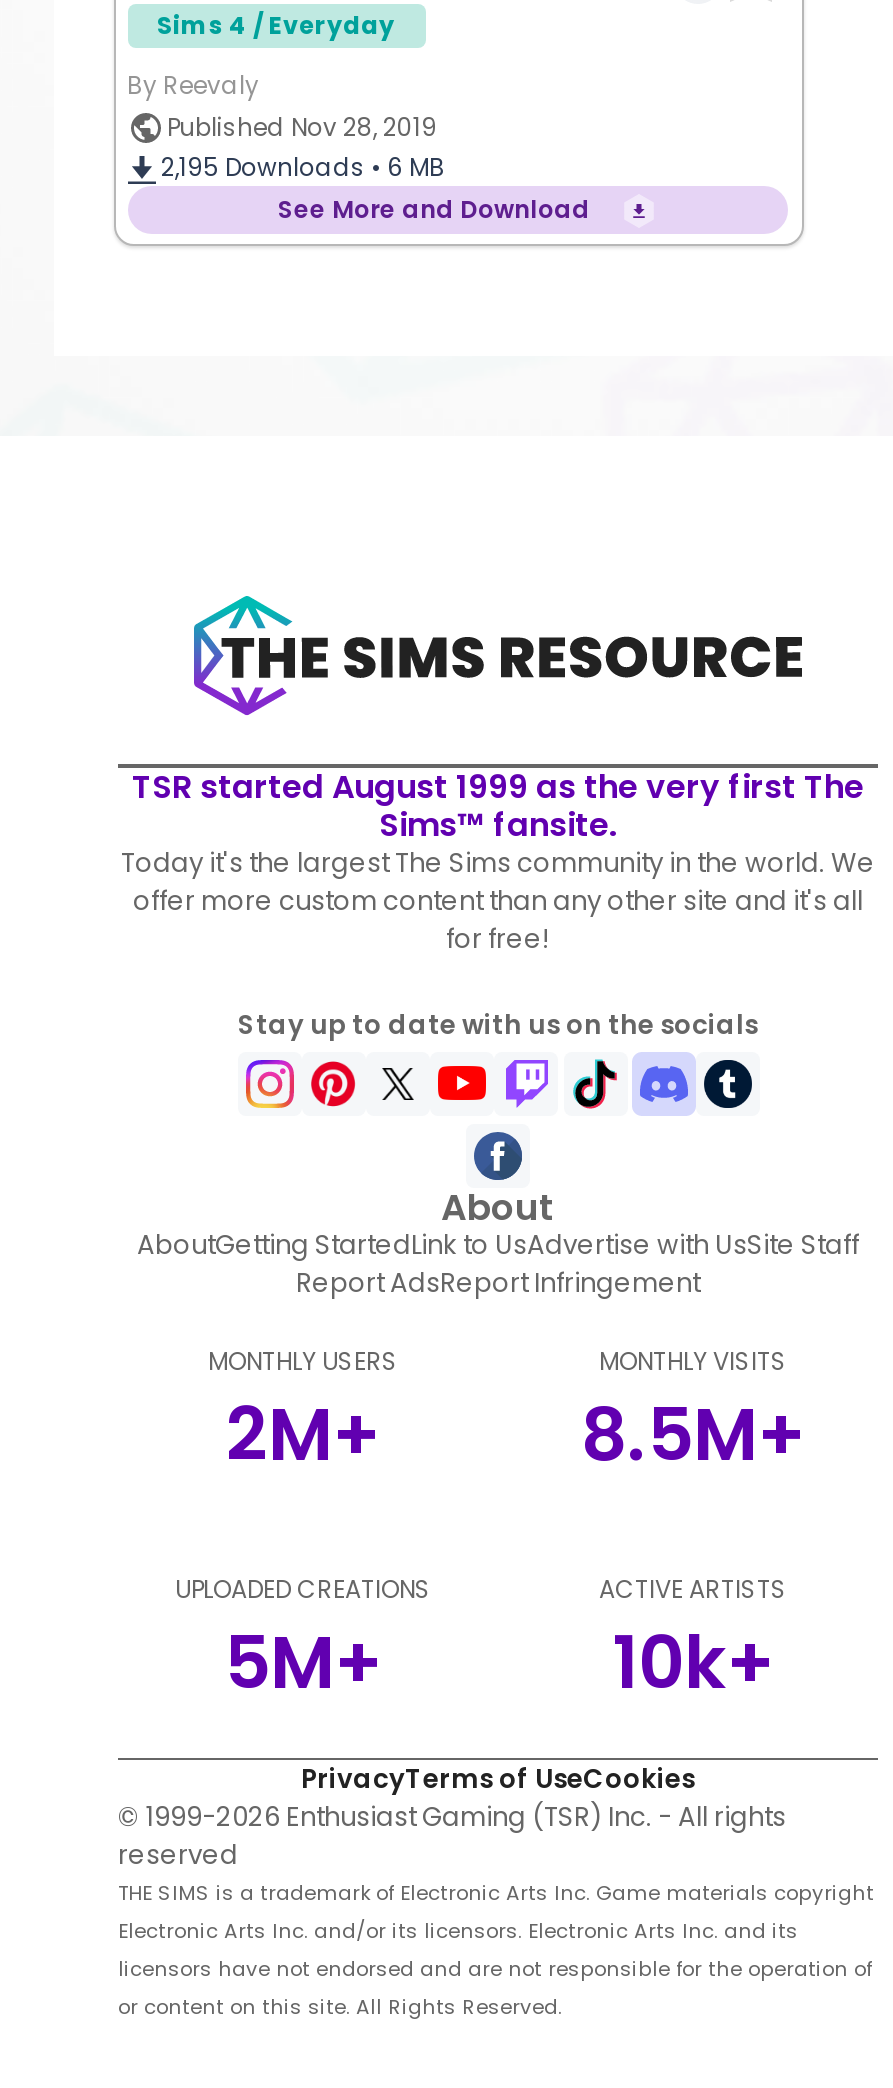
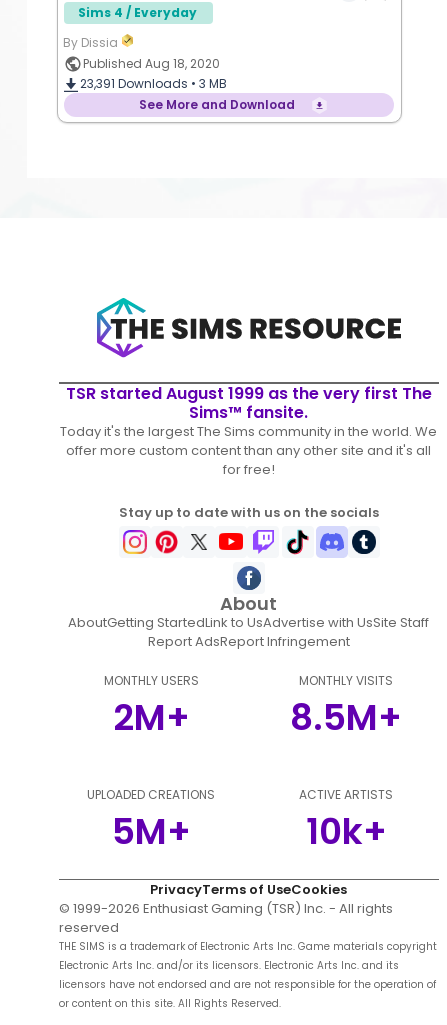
[127,68,259,102] By Reevaly -> [63,34,118,51] By Dissia
[167,110,437,144] Published Nov 28, 2019 -> [83,55,220,72] Published Aug 18, 2020
[161,150,445,184] 2,195 Downloads • 6 MB -> [80,75,227,92] 23,391 Downloads • 3 MB

